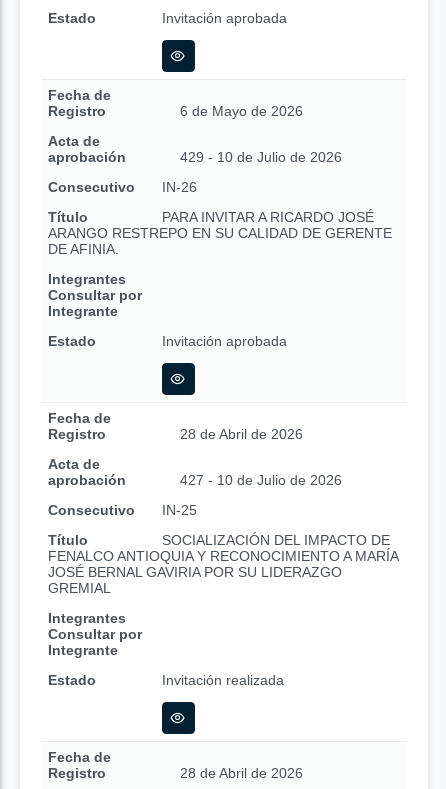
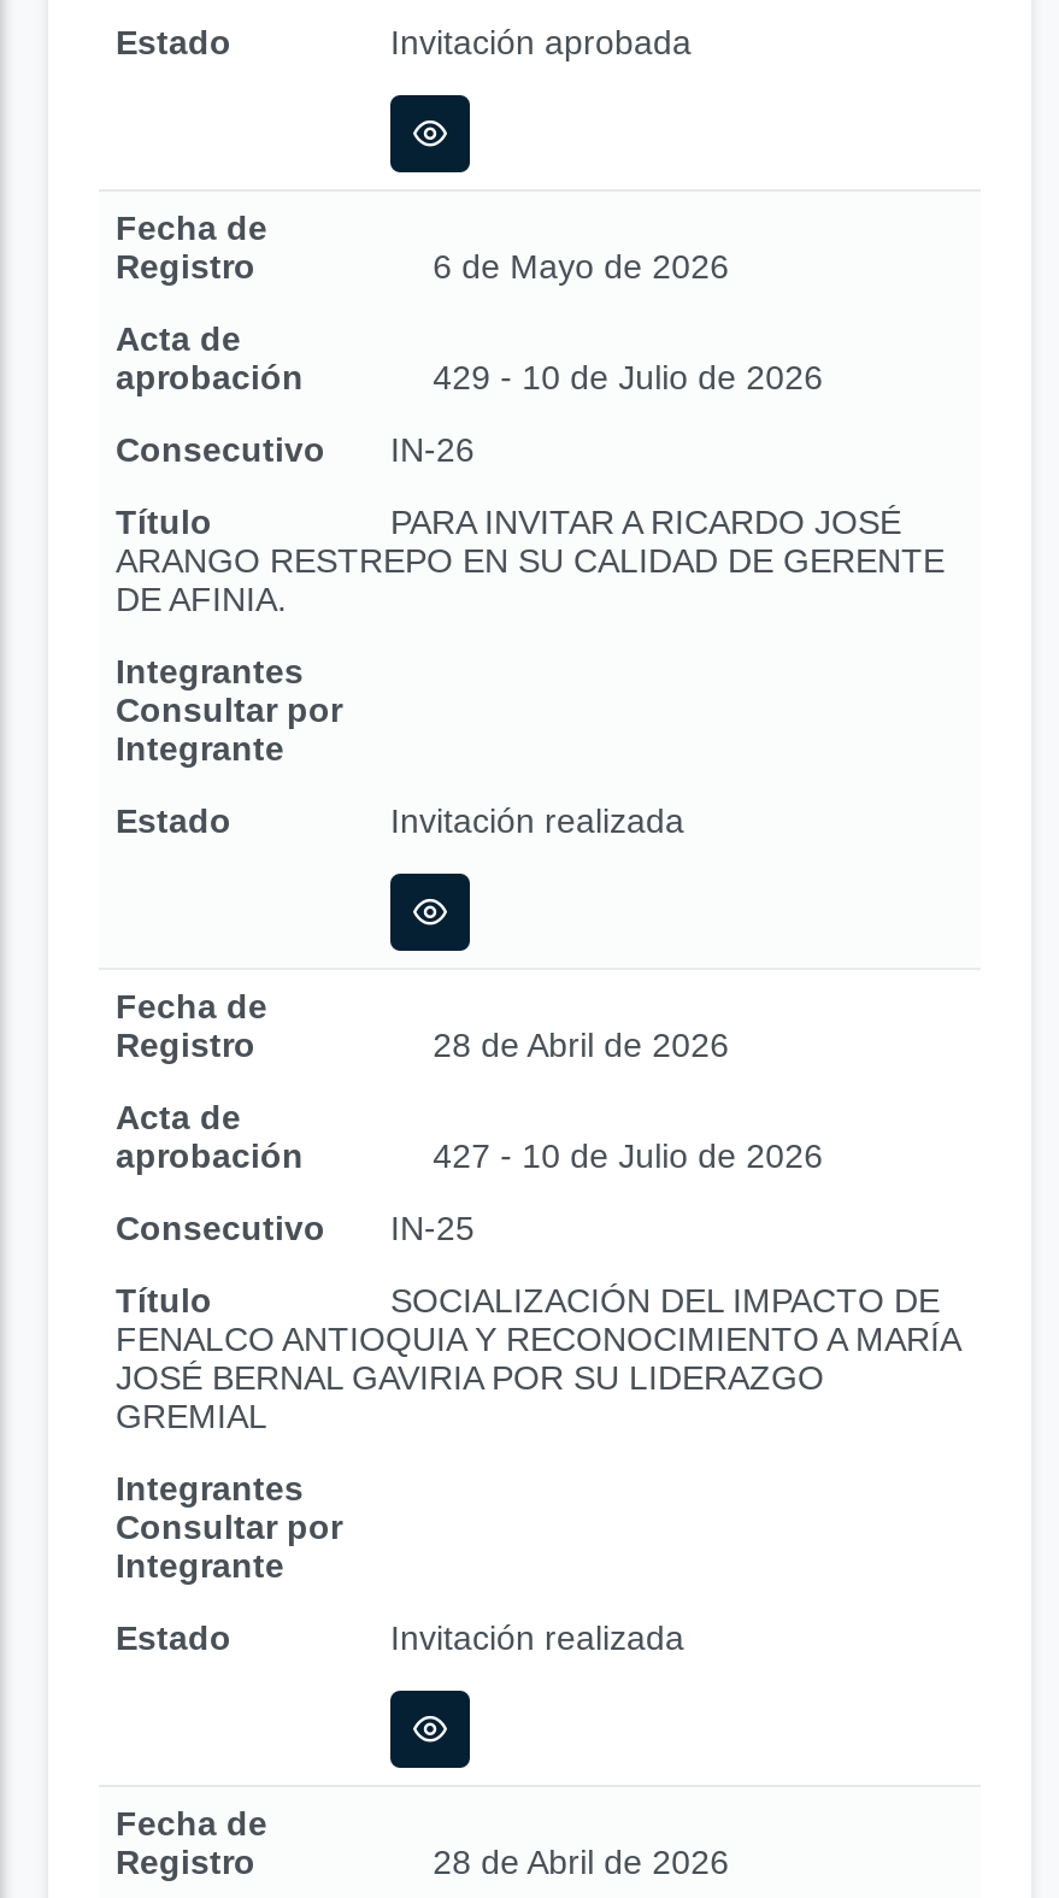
[162,333,287,349] Invitación aprobada -> [390,801,684,840] Invitación realizada

